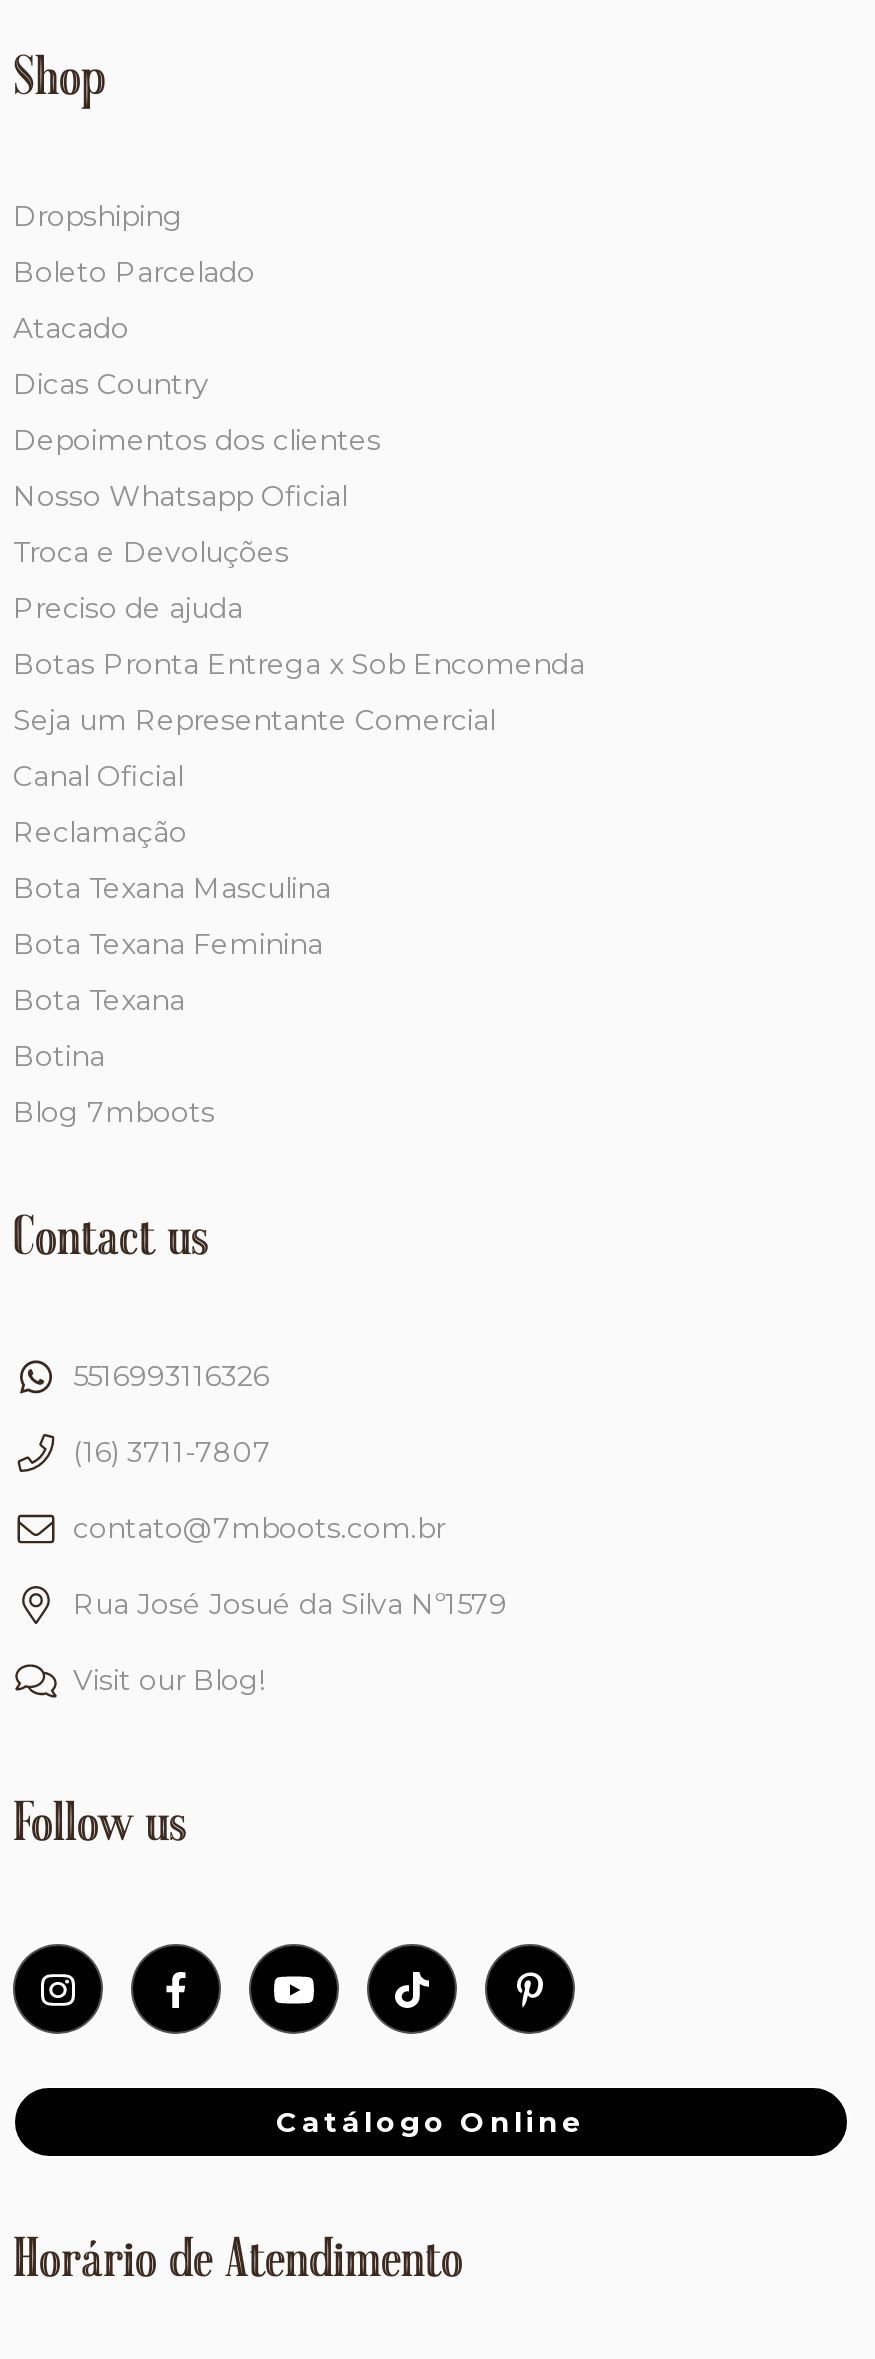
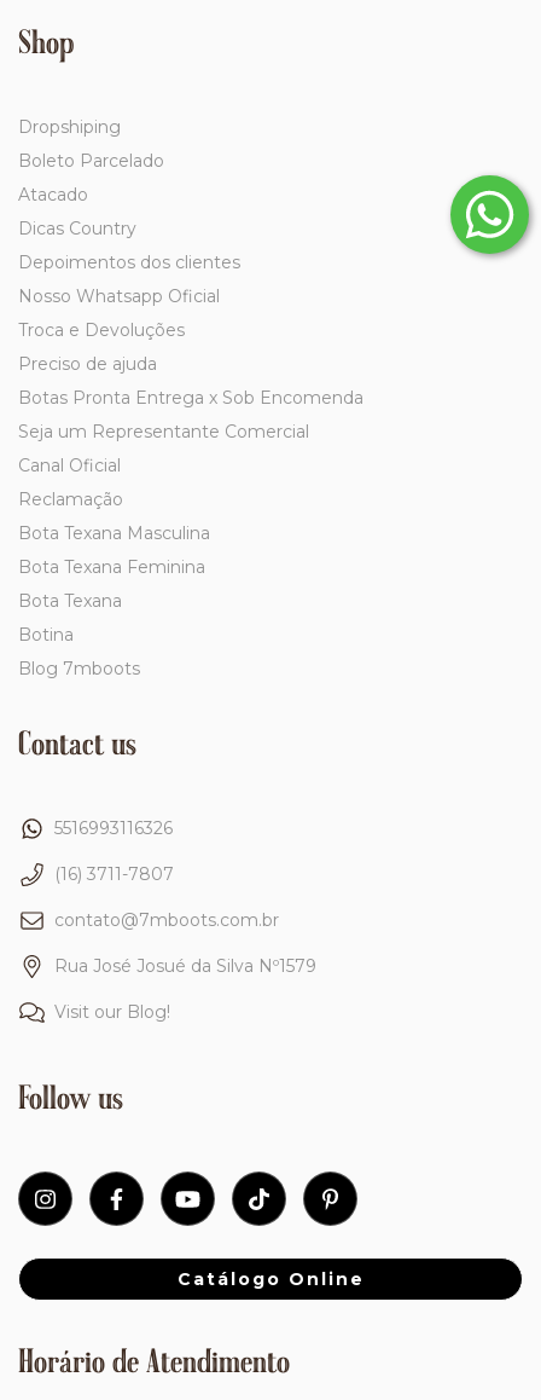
none -> [449,174,534,258] [image]

